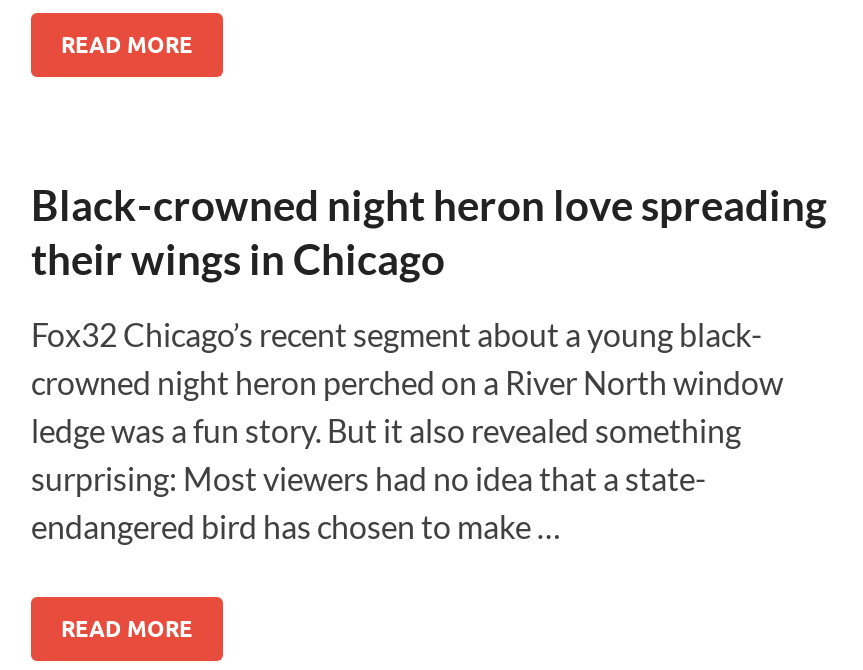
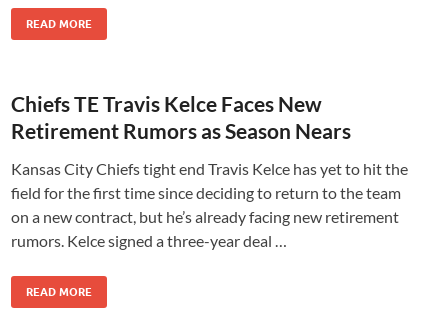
[31,179,827,283] Black-crowned night heron love spreading | their wings in Chicago -> [11,91,351,143] Chiefs TE Travis Kelce Faces New | Retirement Rumors as Season Nears
[31,315,783,545] Fox32 Chicago’s recent segment about a young black- | crowned night heron perched on a River North window | ledge was a fun story. But it also revealed something | surprising: Most viewers had no idea that a state- | endangered bird has chosen to make … -> [11,159,408,250] Kansas City Chiefs tight end Travis Kelce has yet to hit the | field for the first time since deciding to return to the team | on a new contract, but he’s already facing new retirement | rumors. Kelce signed a three-year deal …

